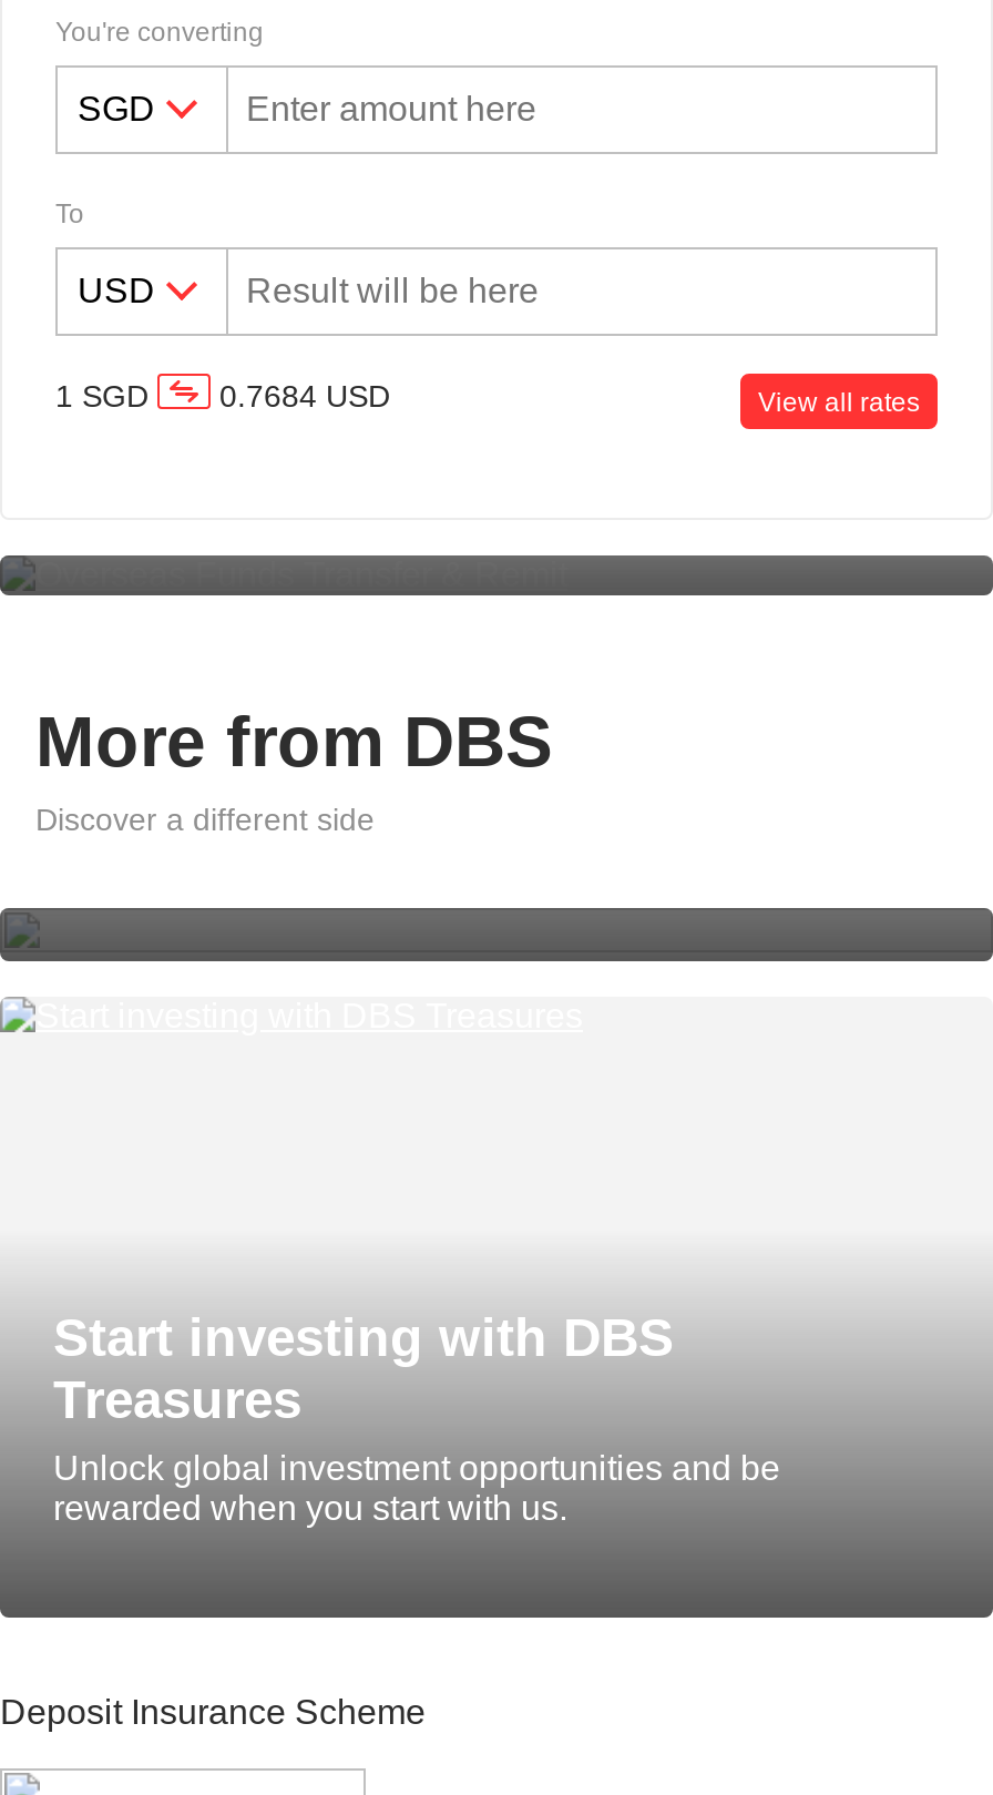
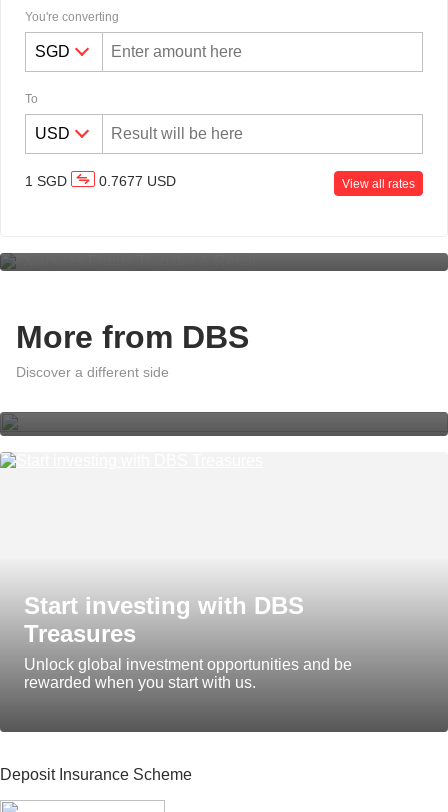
[55,378,390,414] 1 SGD 0.7684 USD -> [25,173,176,189] 1 SGD 0.7677 USD

